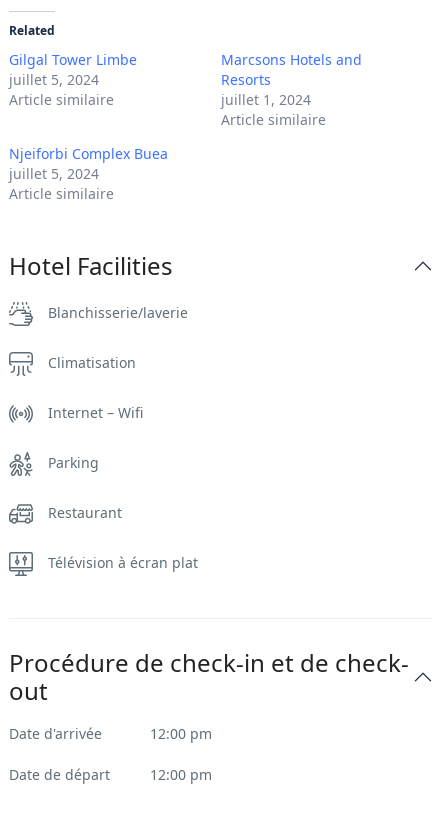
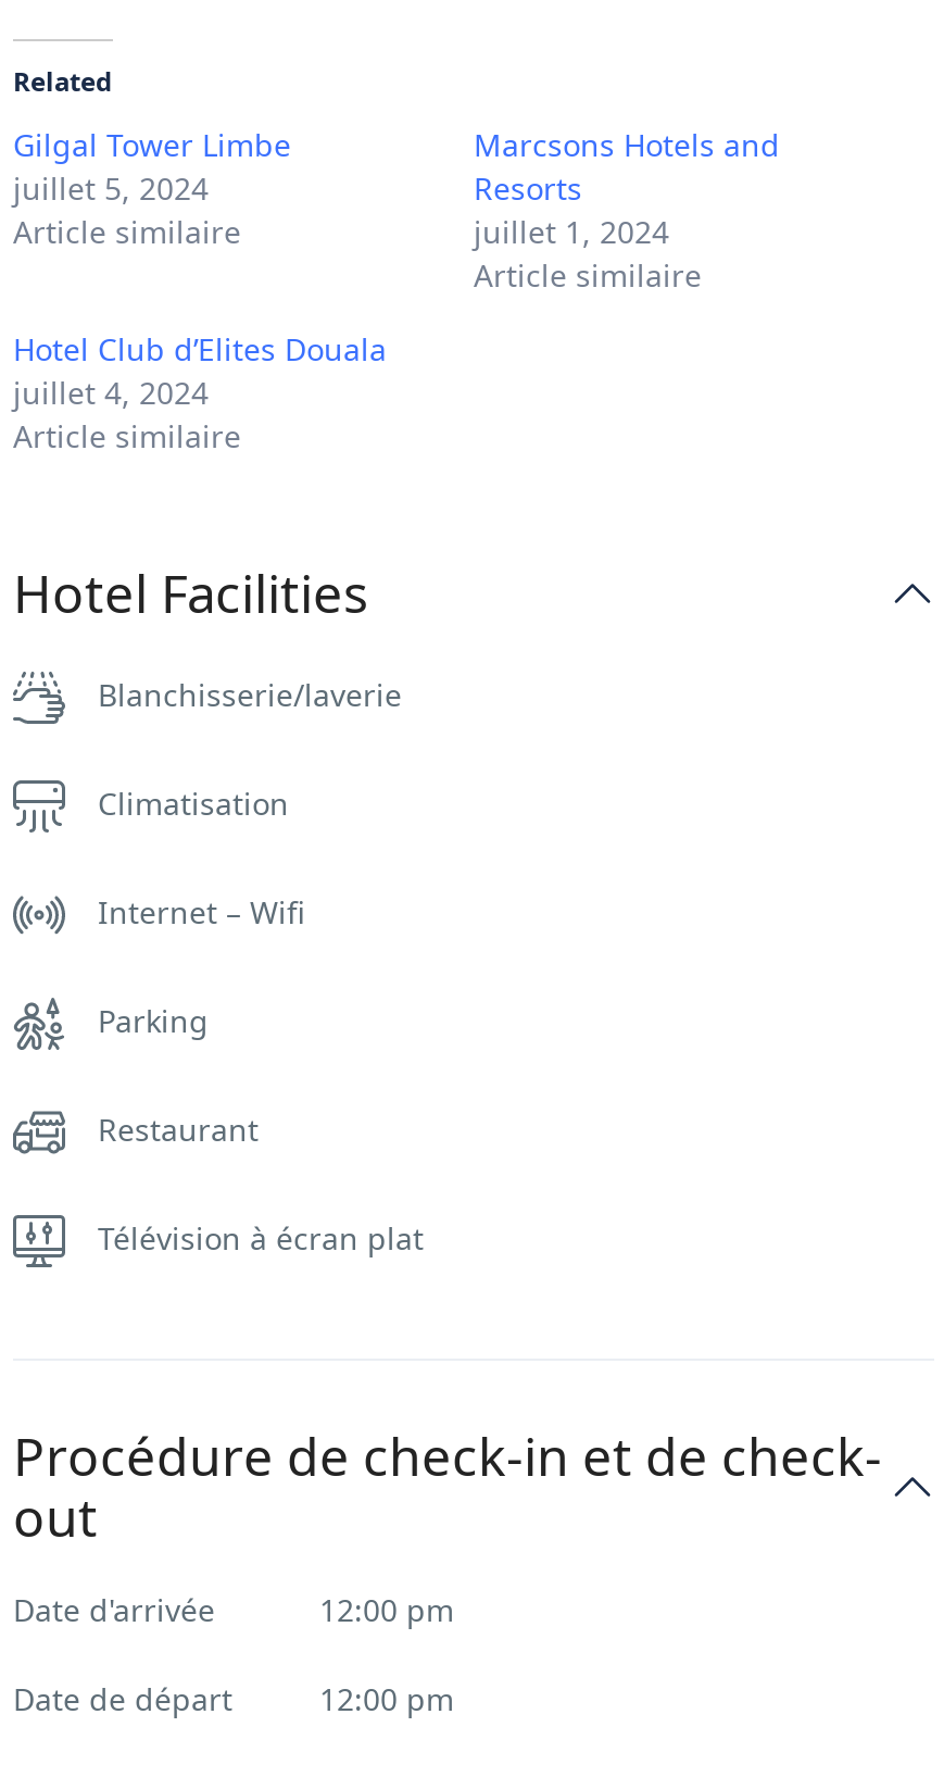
[9,144,168,183] Njeiforbi Complex Buea | juillet 5, 2024 -> [13,329,387,414] Hotel Club d’Elites Douala | juillet 4, 2024

